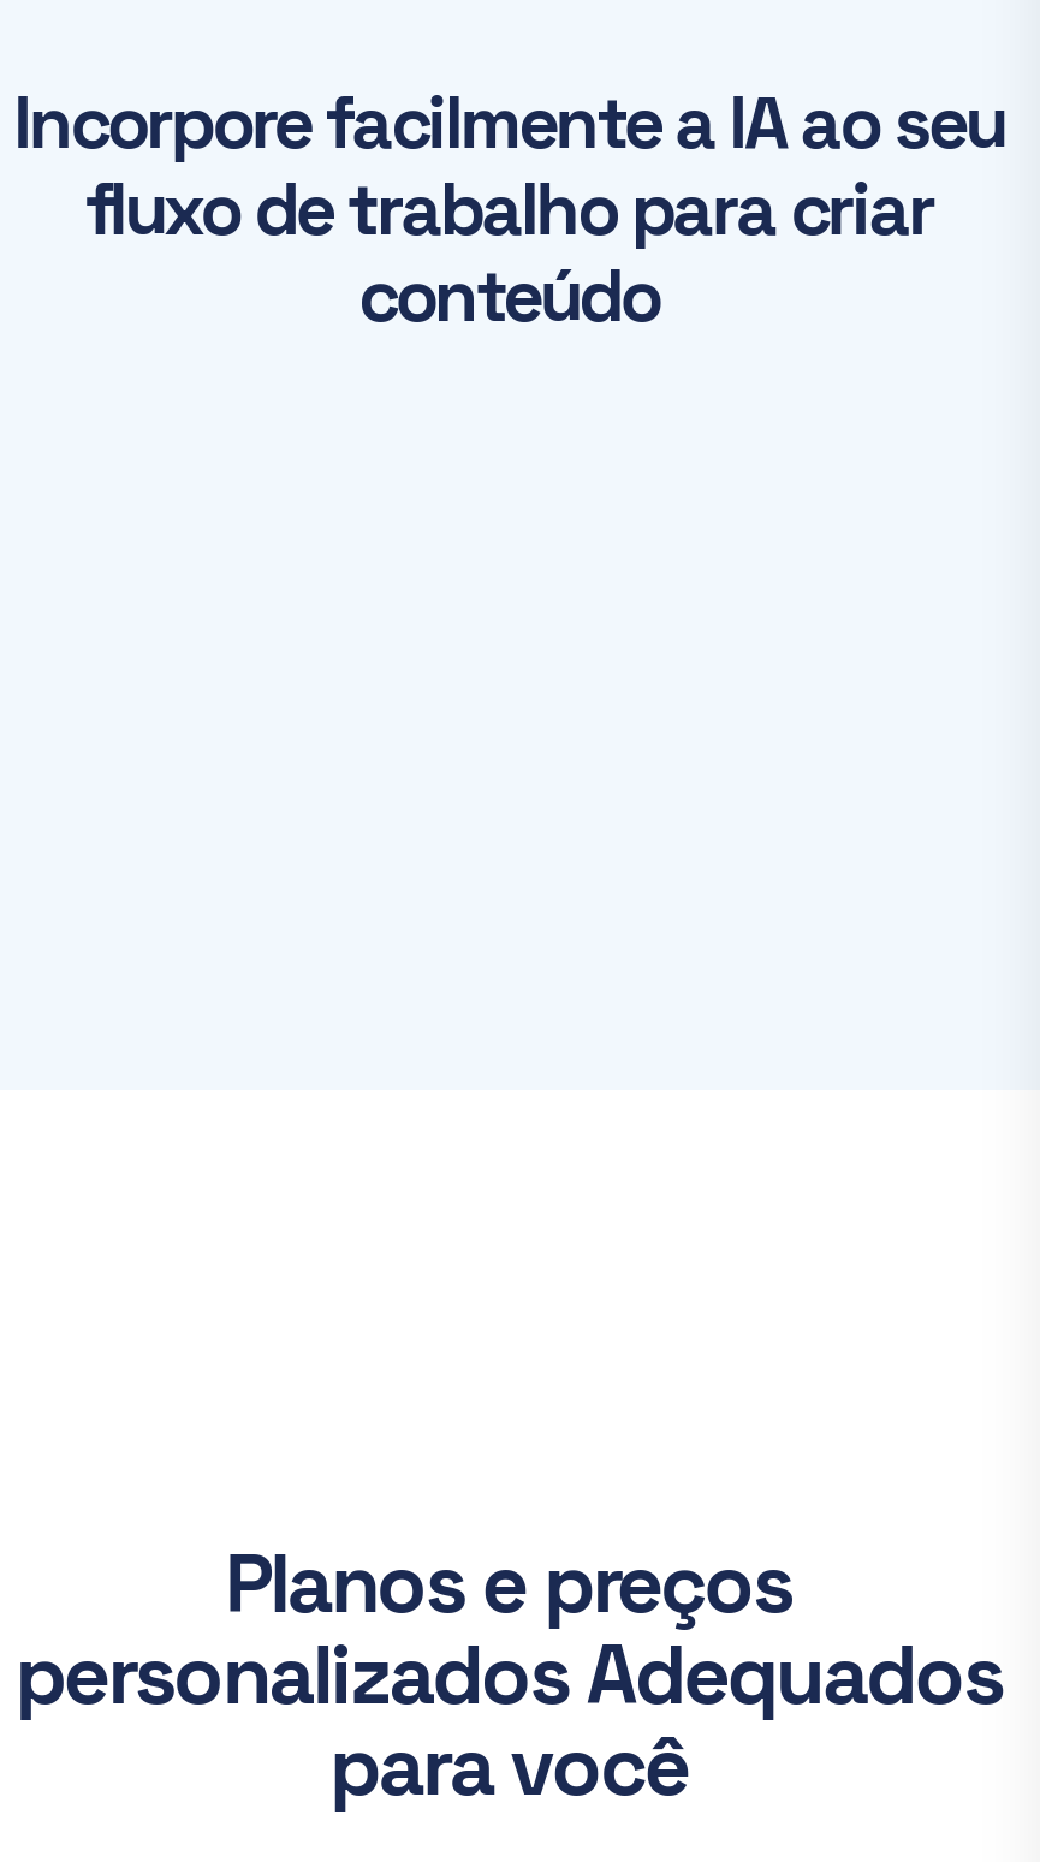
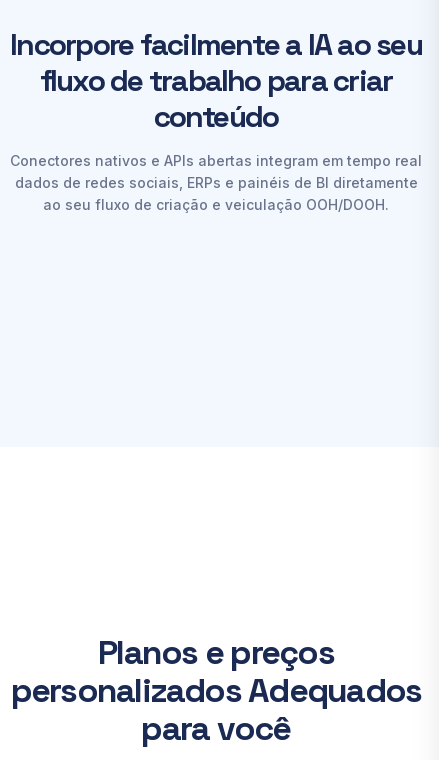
none -> [10,152,422,213] Conectores nativos e APIs abertas integram em tempo real | dados de redes sociais, ERPs e painéis de BI diretamente | ao seu fluxo de criação e veiculação OOH/DOOH.

